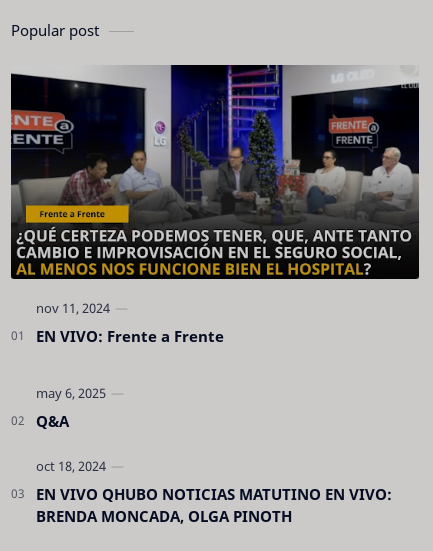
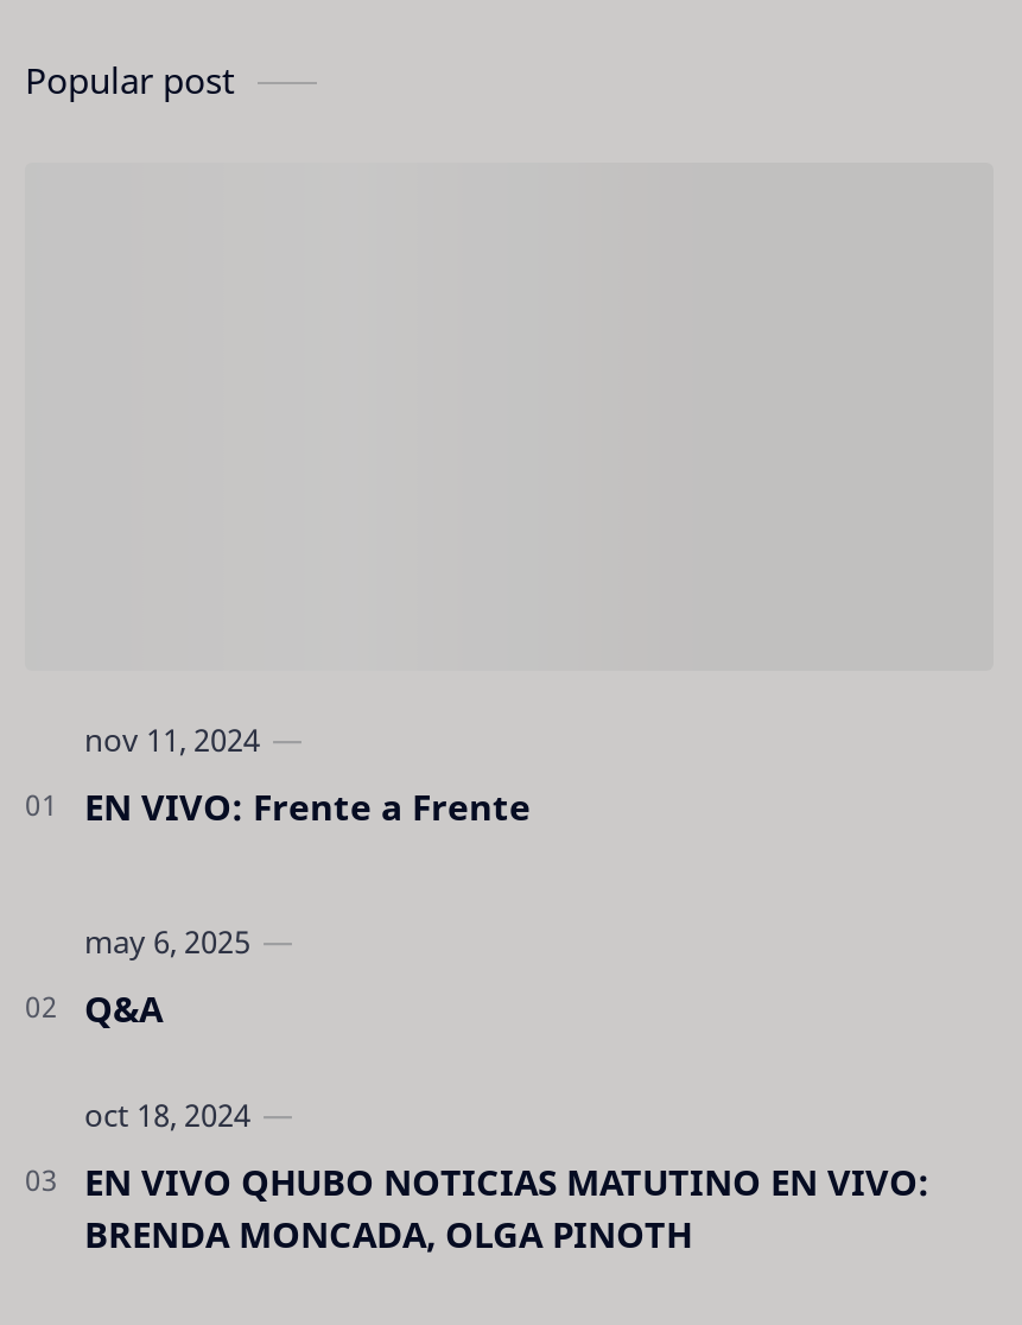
[10,64,420,280] [image] -> none

